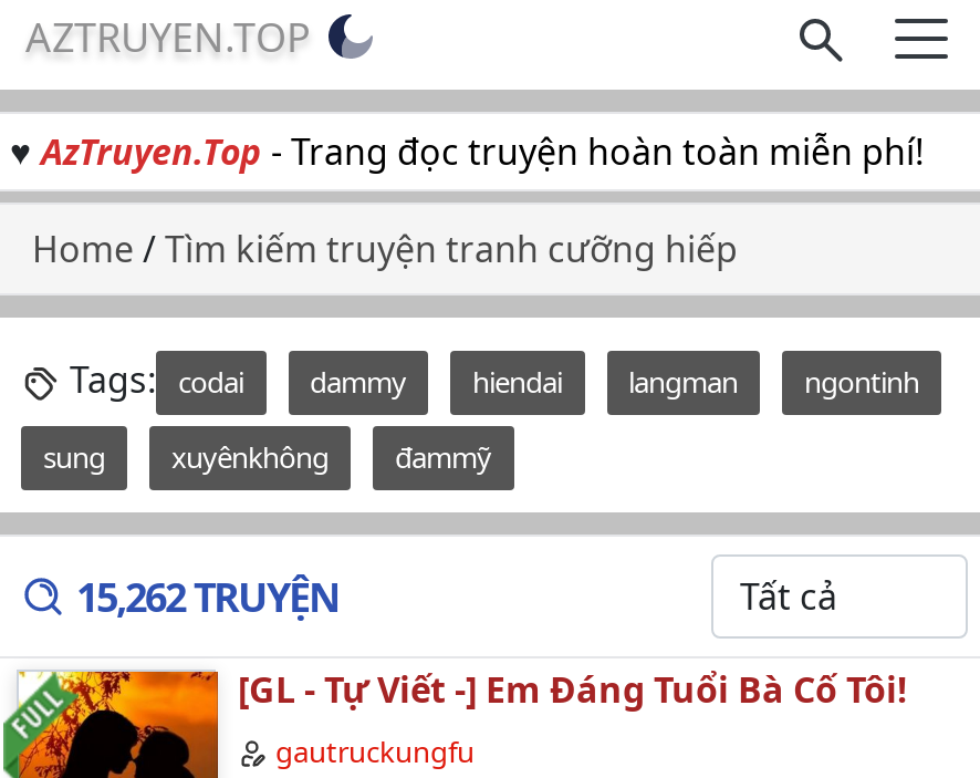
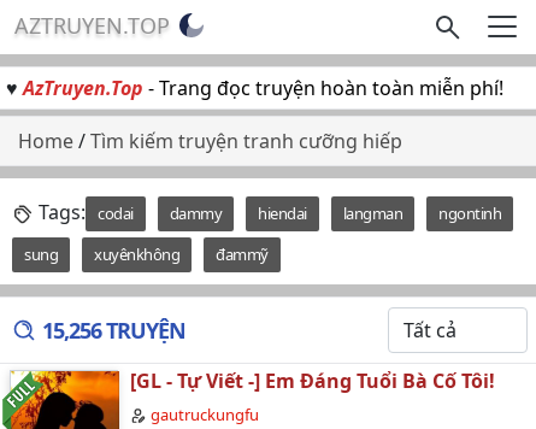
[76,570,340,623] 15,262 TRUYỆN -> [42,316,185,345] 15,256 TRUYỆN

